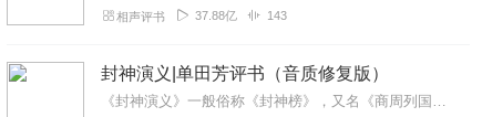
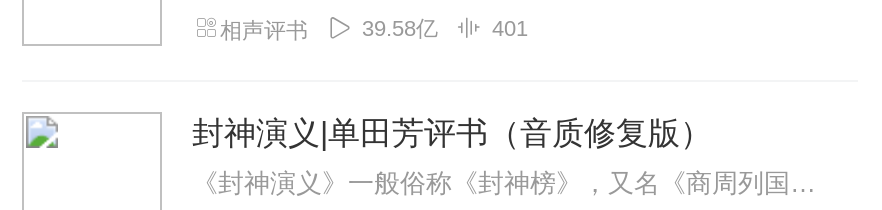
[195,9,237,22] 37.88亿 -> [362,16,438,40] 39.58亿
[267,9,287,22] 143 -> [492,16,528,40] 401

